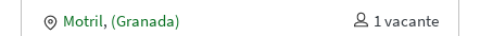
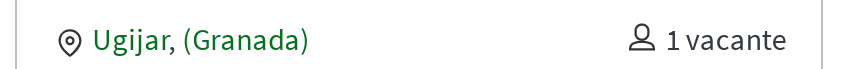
[63,10,180,30] Motril, (Granada) -> [92,20,310,58] Ugijar, (Granada)

